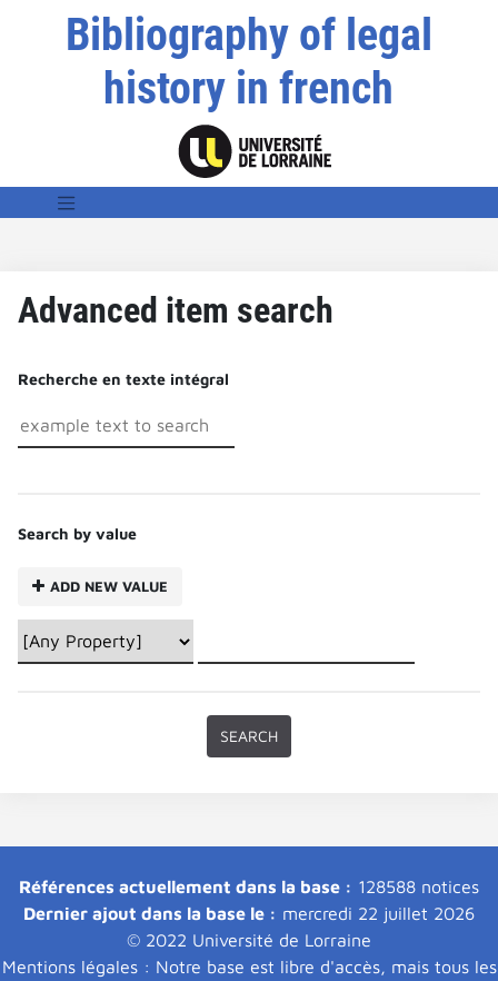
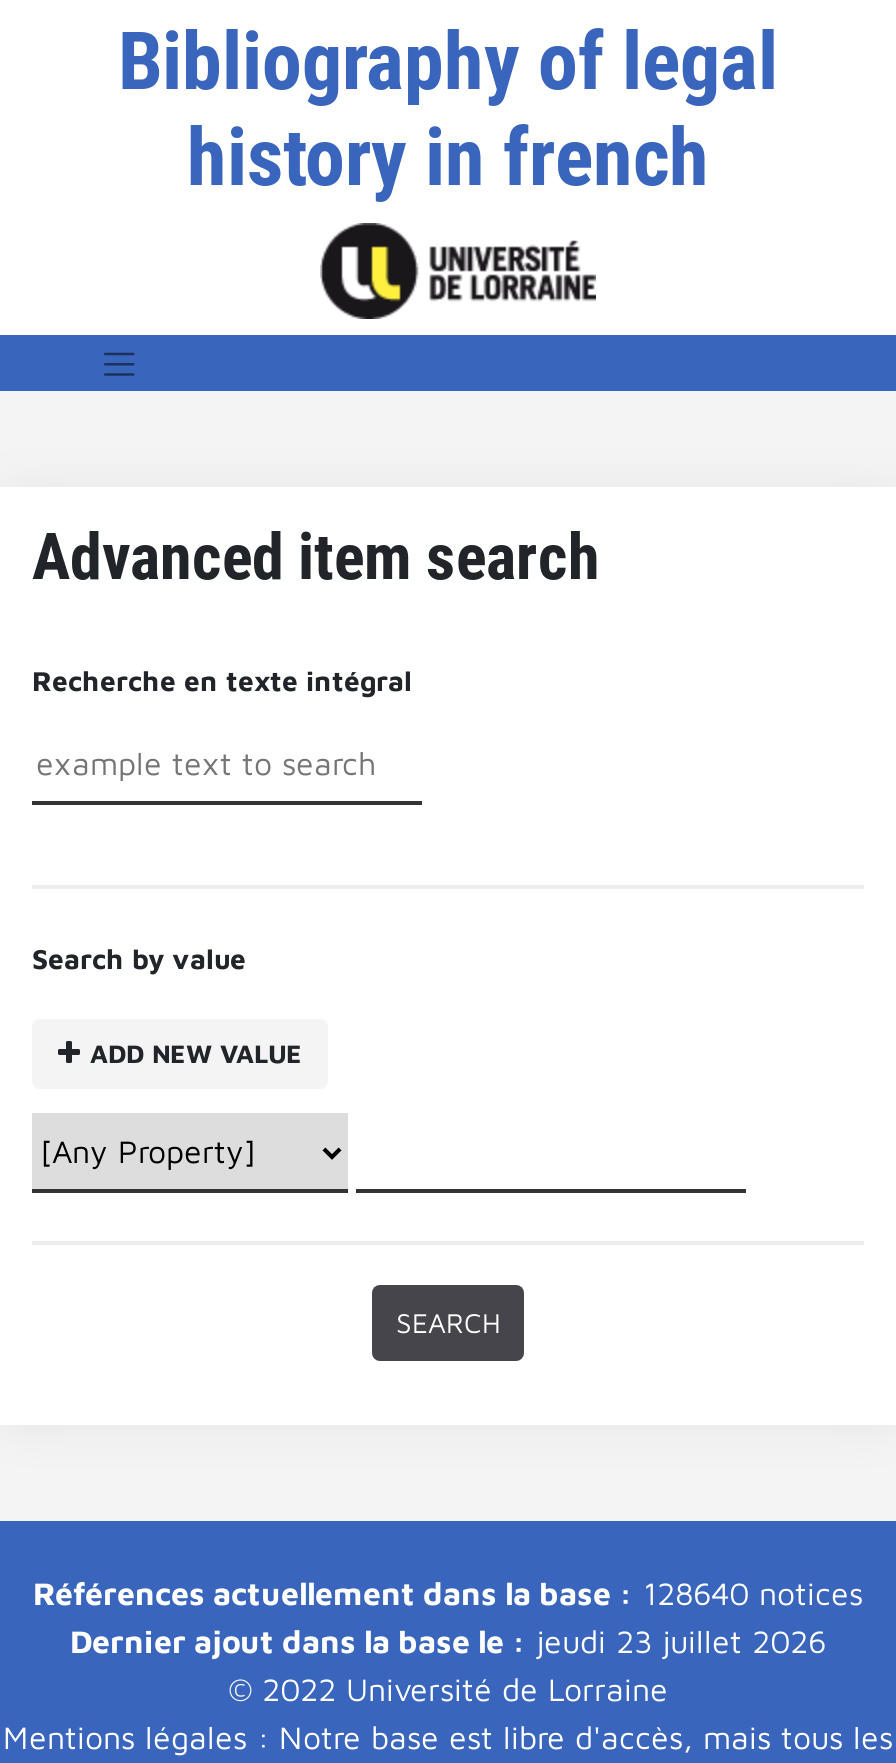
[19,876,479,896] Références actuellement dans la base : 128588 notices -> [33,1575,863,1611] Références actuellement dans la base : 128640 notices
[23,903,475,923] Dernier ajout dans la base le : mercredi 22 juillet 2026 -> [70,1623,826,1659] Dernier ajout dans la base le : jeudi 23 juillet 2026

